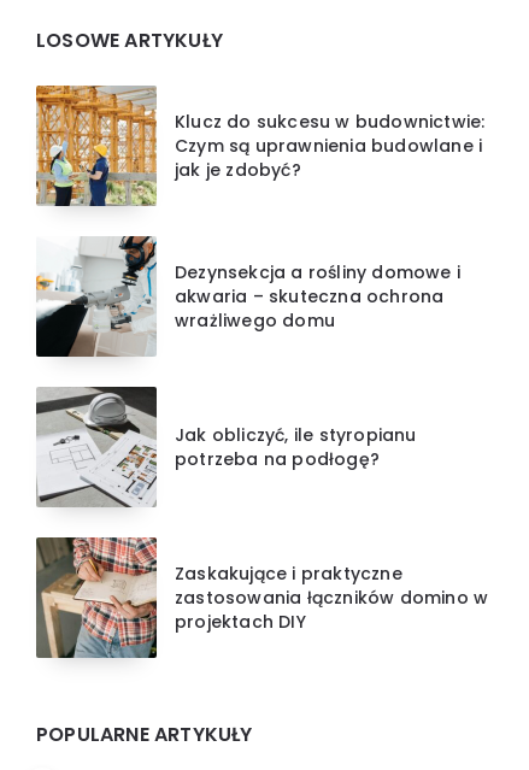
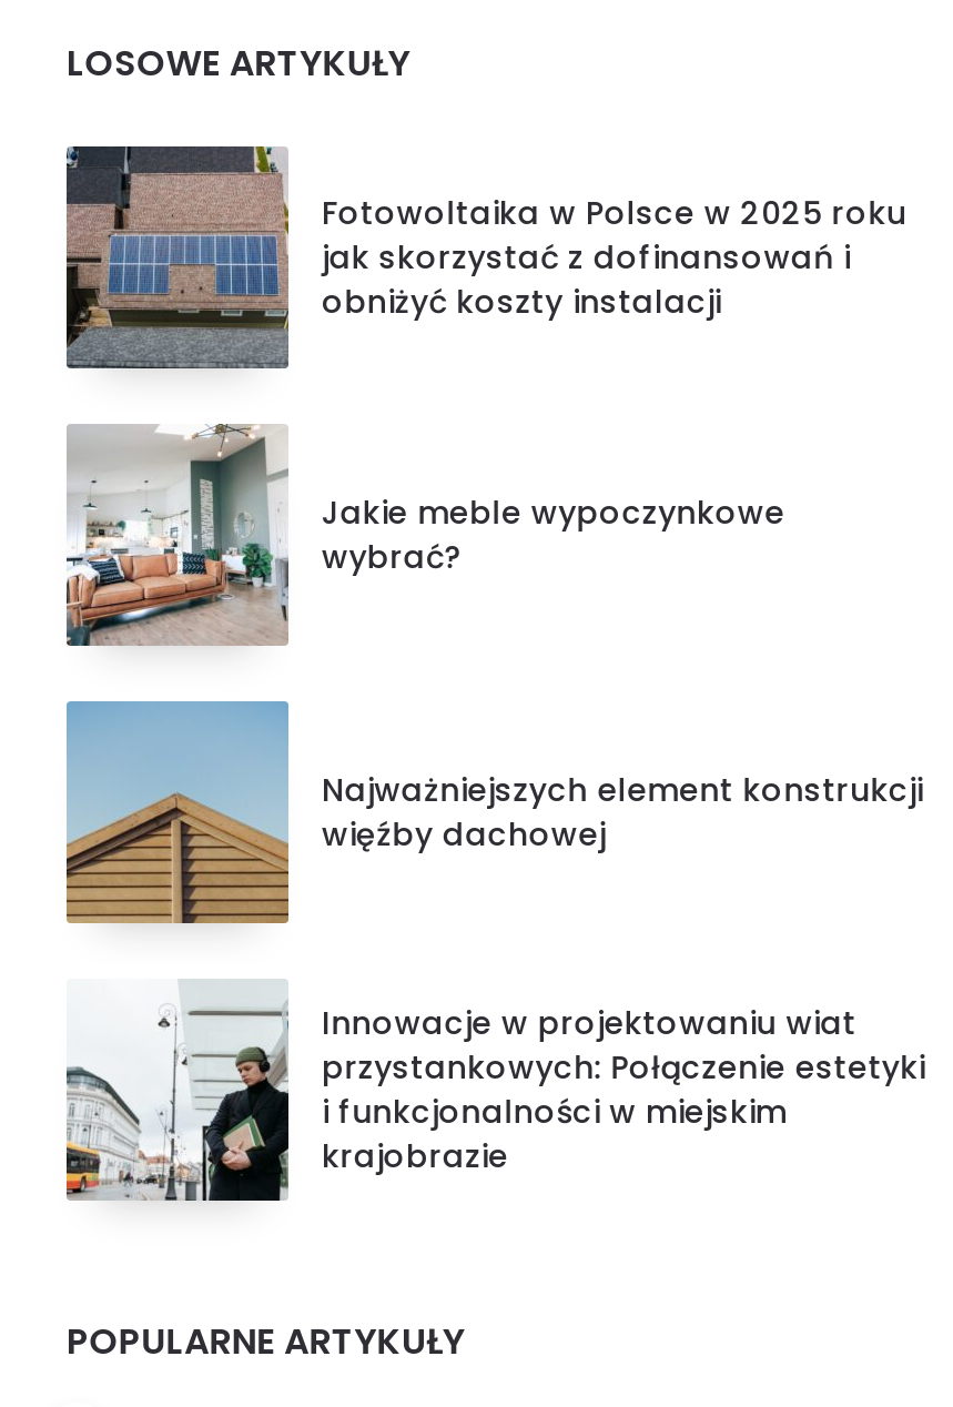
[35,84,485,206] [image] | Klucz do sukcesu w budownictwie: | Czym są uprawnienia budowlane i | jak je zdobyć? -> [64,144,907,368] [image] | Fotowoltaika w Polsce w 2025 roku | jak skorzystać z dofinansowań i | obniżyć koszty instalacji
[35,236,460,358] [image] | Dezynsekcja a rośliny domowe i | akwaria – skuteczna ochrona | wrażliwego domu -> [64,424,785,648] [image] | Jakie meble wypoczynkowe | wybrać?
[35,386,416,509] [image] | Jak obliczyć, ile styropianu | potrzeba na podłogę? -> [64,699,923,925] [image] | Najważniejszych element konstrukcji | więźby dachowej
[35,536,488,659] [image] | Zaskakujące i praktyczne | zastosowania łączników domino w | projektach DIY -> [64,979,925,1203] [image] | Innowacje w projektowaniu wiat | przystankowych: Połączenie estetyki | i funkcjonalności w miejskim | krajobrazie

